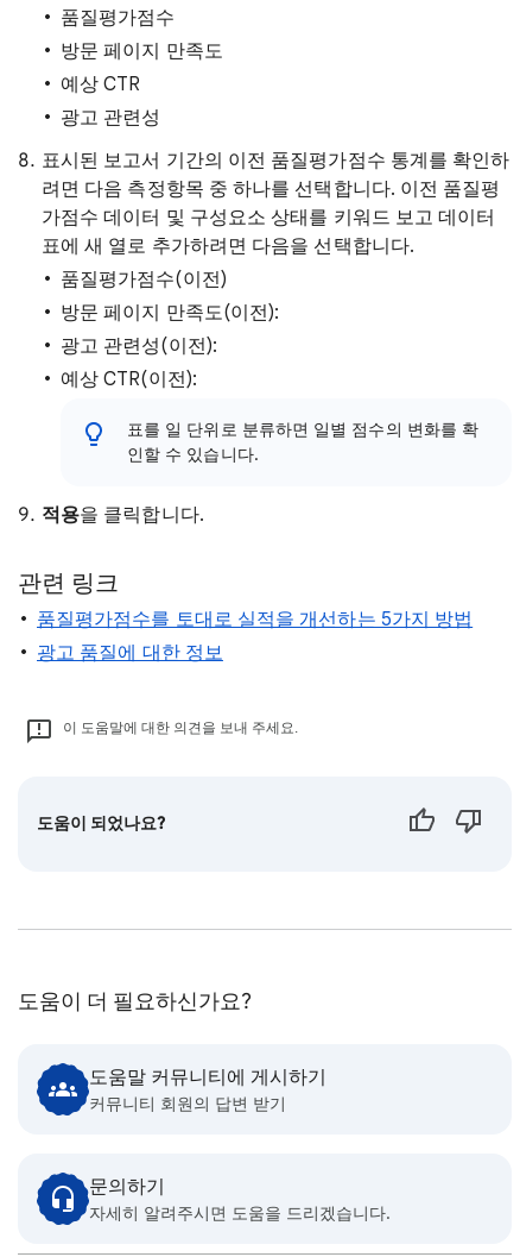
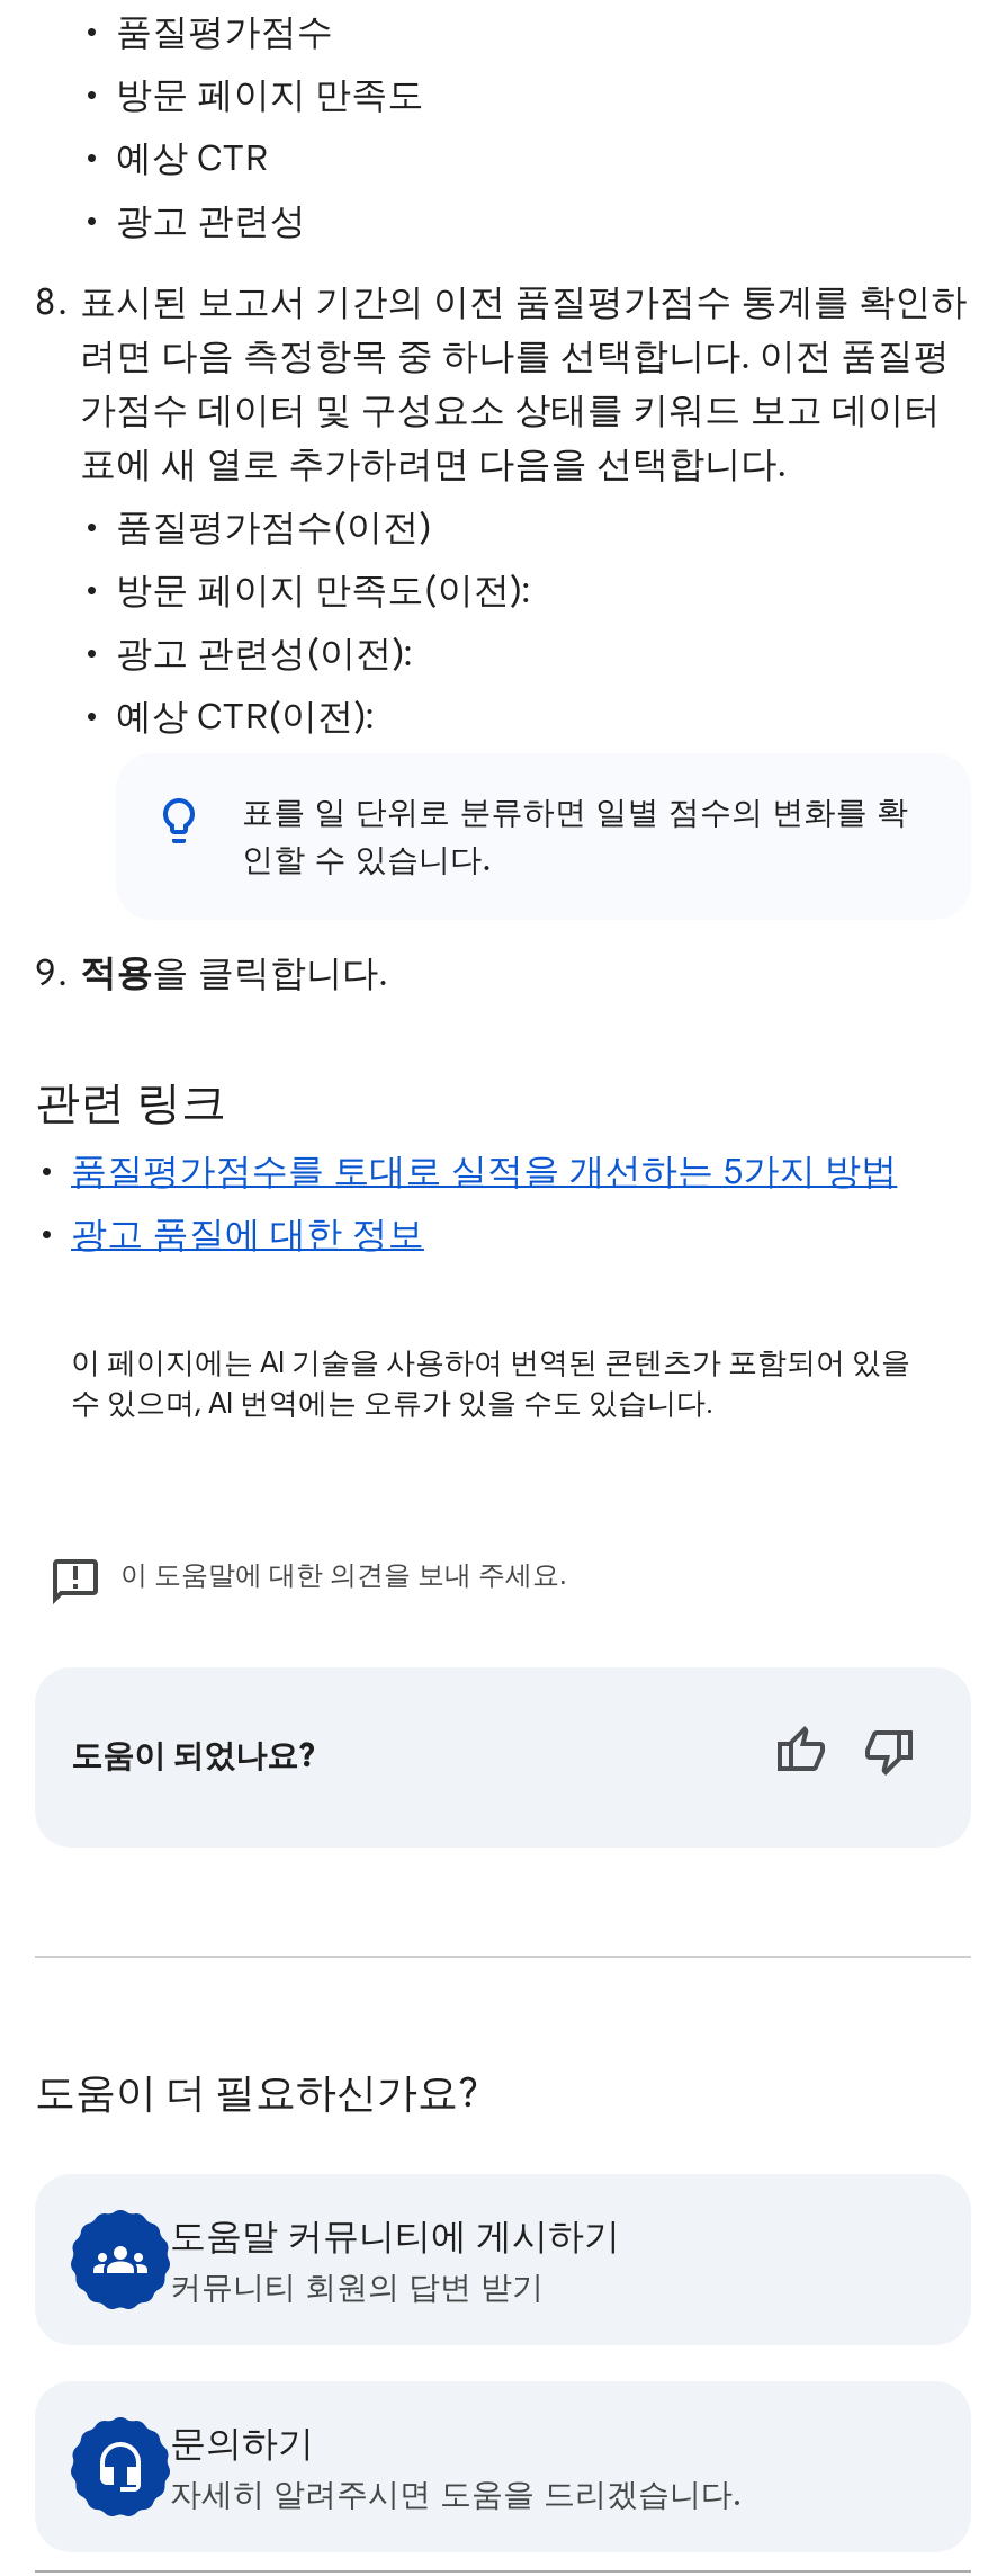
none -> [71,1343,910,1422] 이 페이지에는 AI 기술을 사용하여 번역된 콘텐츠가 포함되어 있을 | 수 있으며, AI 번역에는 오류가 있을 수도 있습니다.

